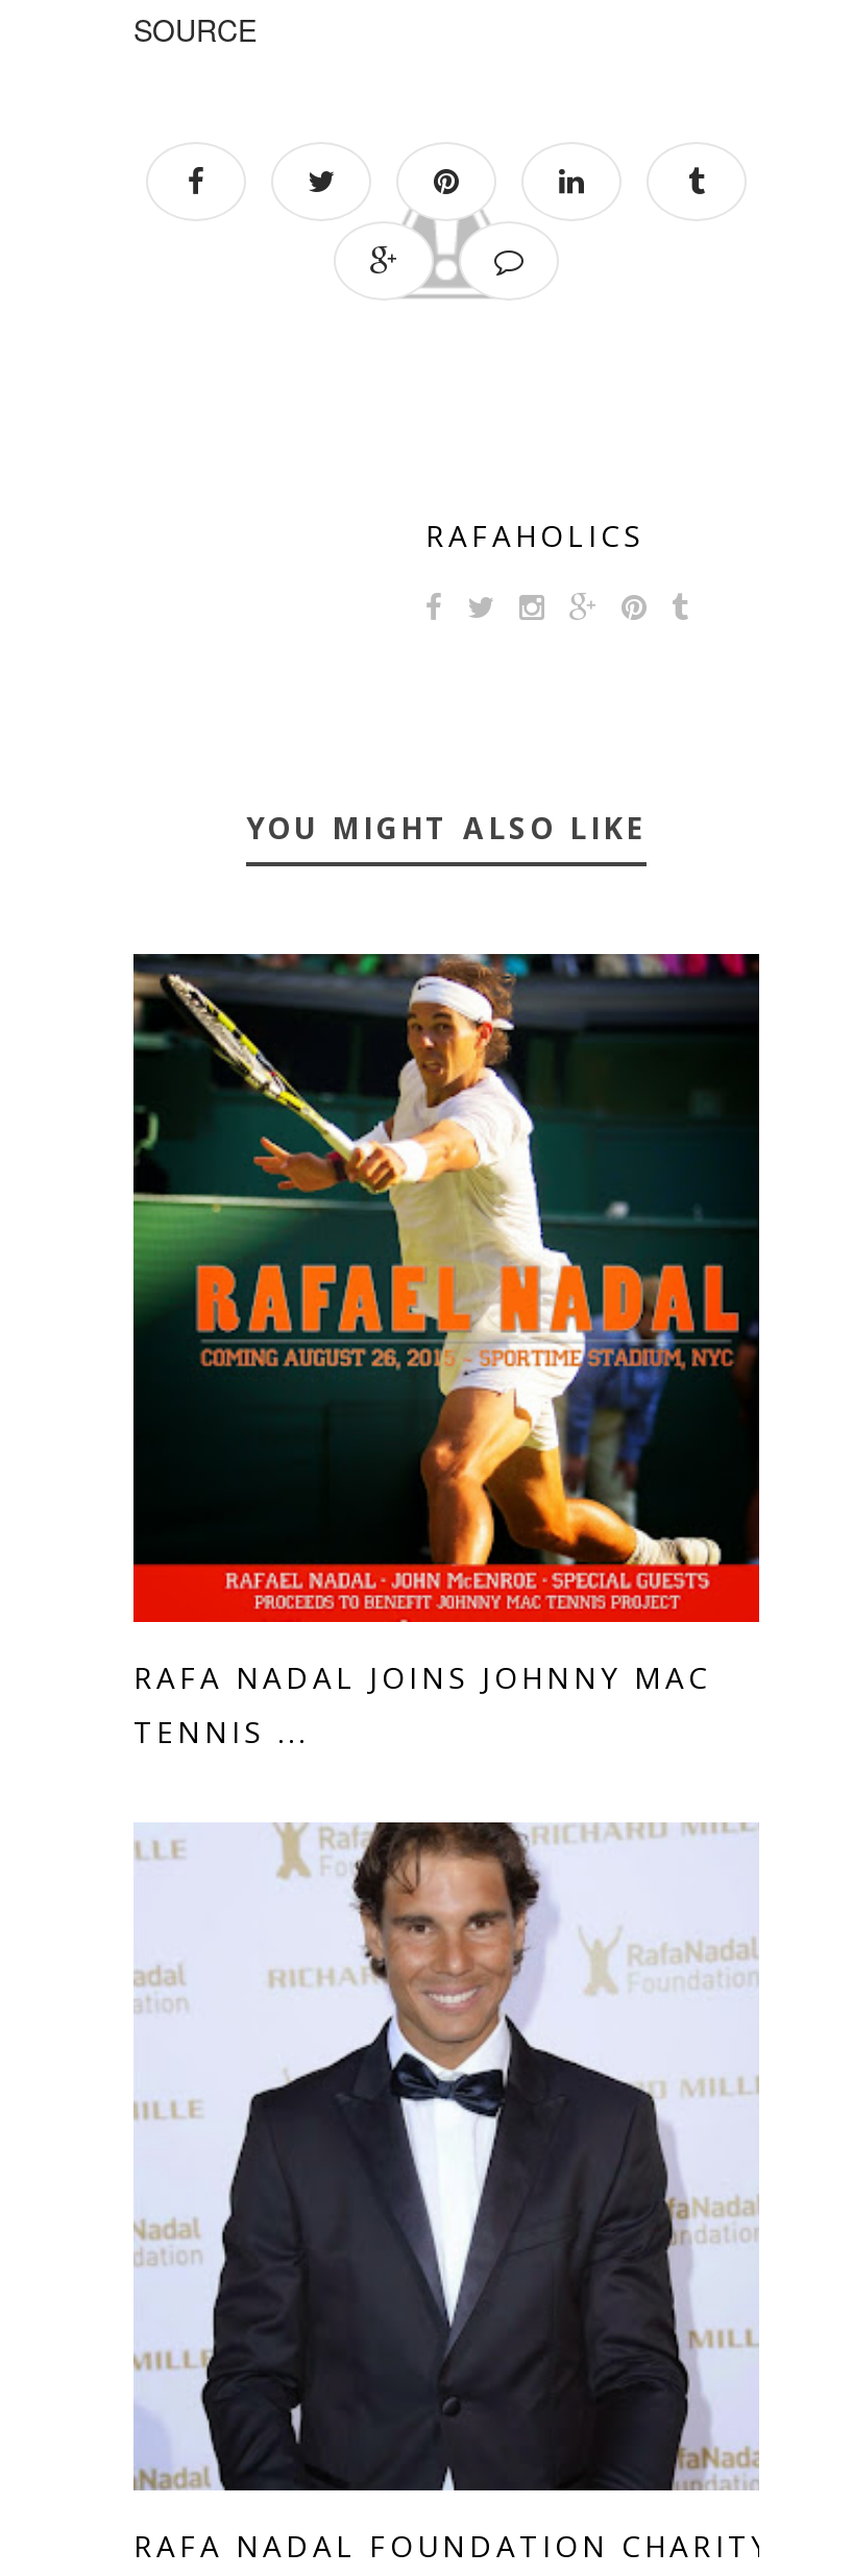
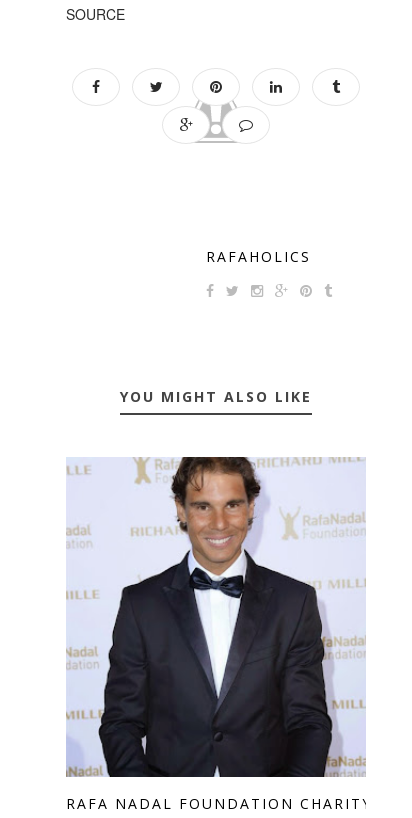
[131,952,761,1752] [image] | RAFA NADAL JOINS JOHNNY MAC | TENNIS ... -> none

